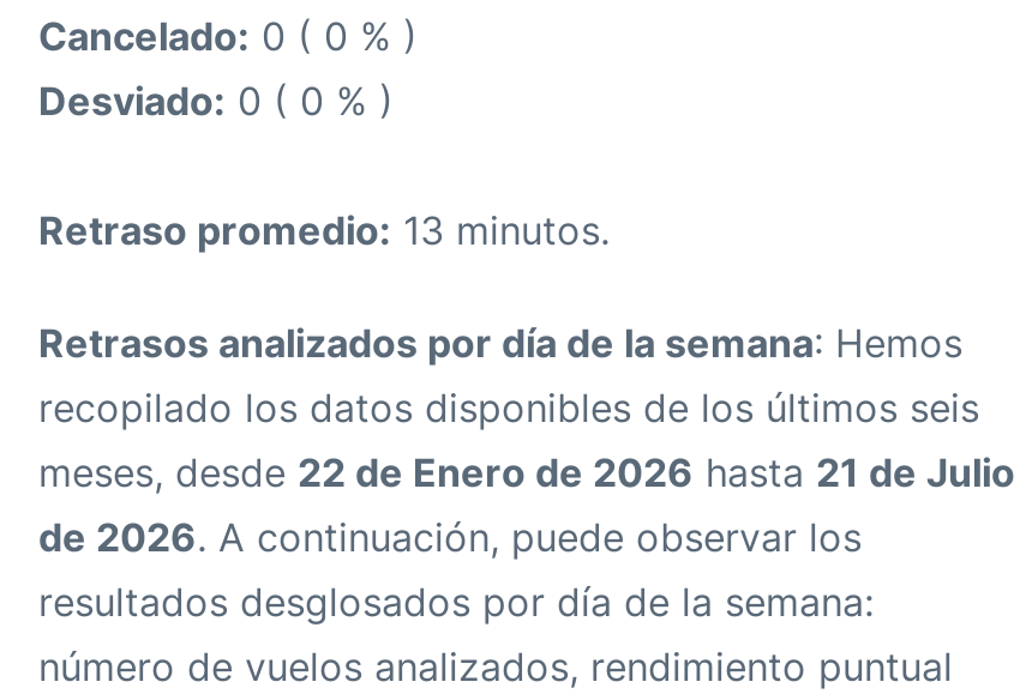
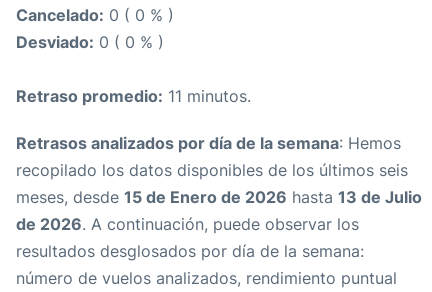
[38,206,610,254] Retraso promedio: 13 minutos. -> [16,86,251,106] Retraso promedio: 11 minutos.
[38,448,1015,496] meses, desde 22 de Enero de 2026 hasta 21 de Julio -> [16,187,422,207] meses, desde 15 de Enero de 2026 hasta 13 de Julio

